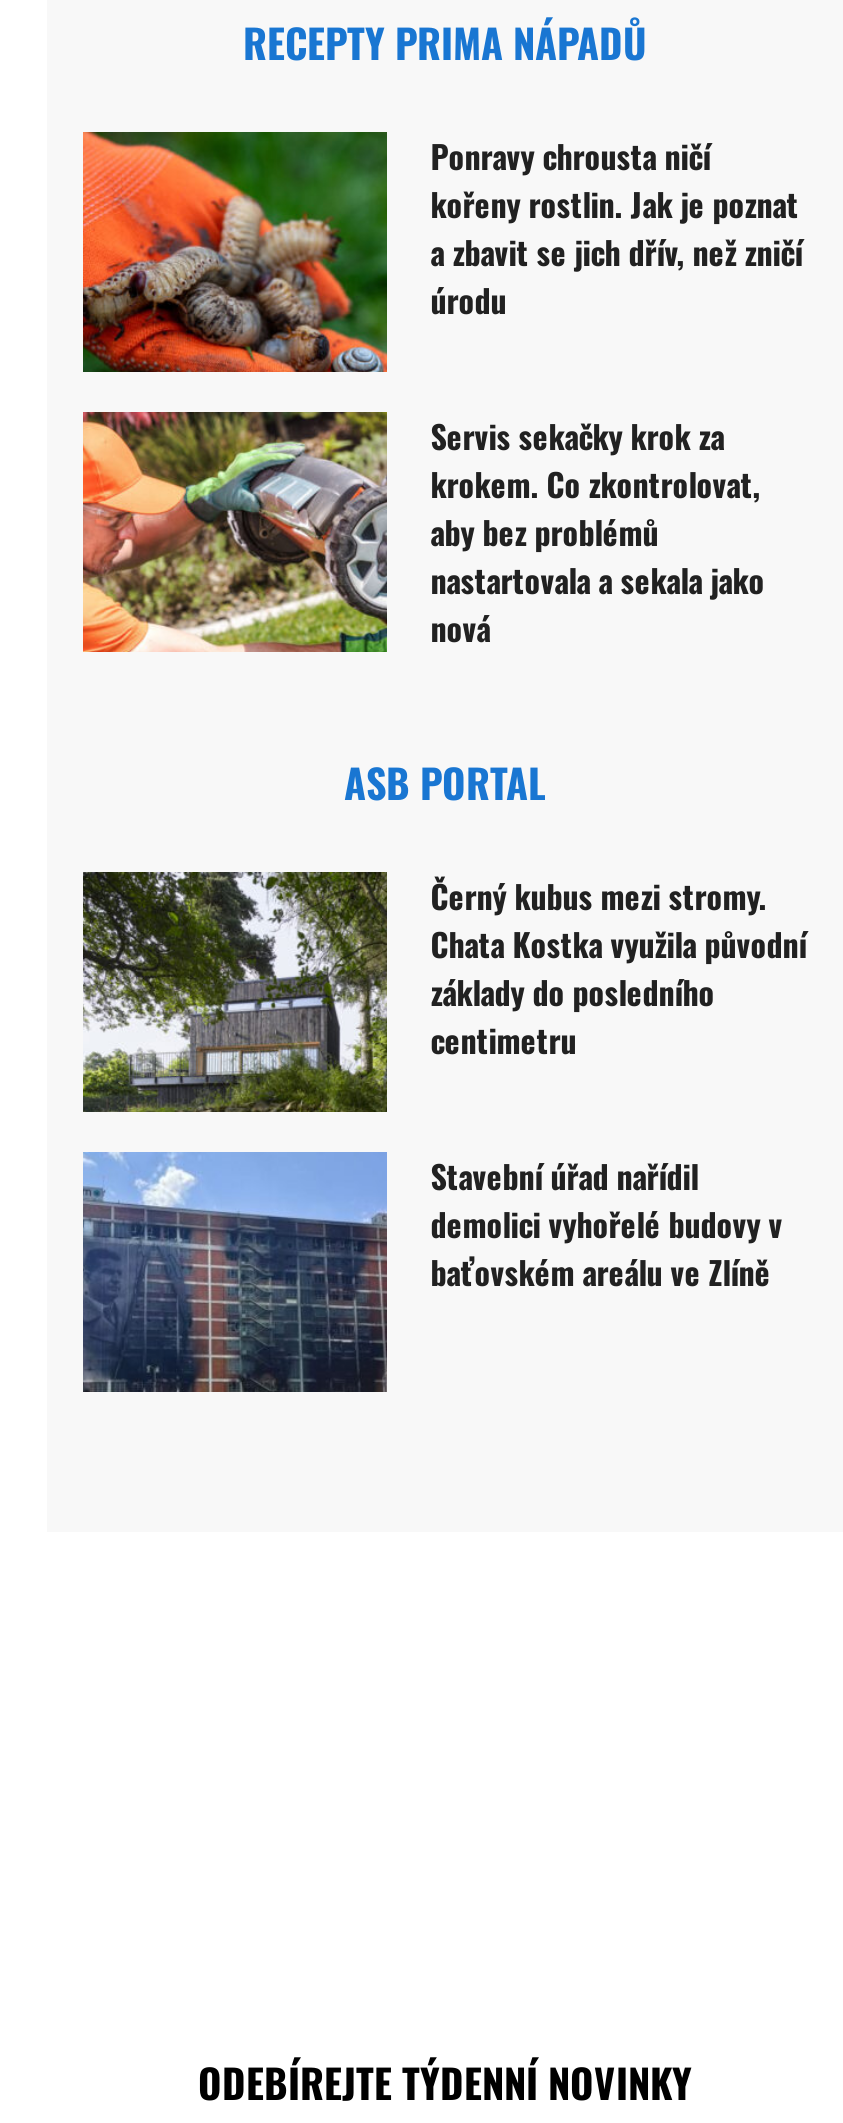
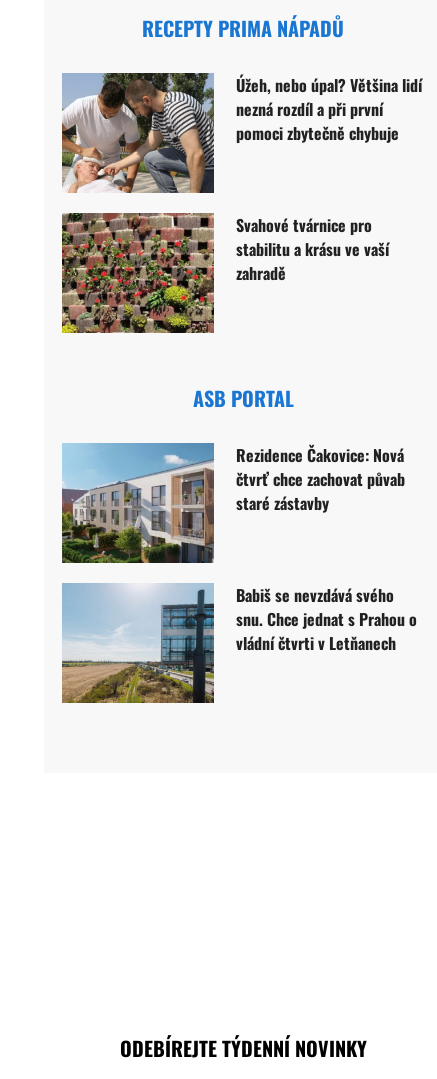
[81,130,803,374] [image] | Ponravy chrousta ničí | kořeny rostlin. Jak je poznat | a zbavit se jich dřív, než zničí | úrodu -> [61,72,422,194] [image] | Úžeh, nebo úpal? Většina lidí | nezná rozdíl a při první | pomoci zbytečně chybuje
[81,410,765,654] [image] | Servis sekačky krok za | krokem. Co zkontrolovat, | aby bez problémů | nastartovala a sekala jako | nová -> [61,212,389,334] [image] | Svahové tvárnice pro | stabilitu a krásu ve vaší | zahradě
[81,870,807,1112] [image] | Černý kubus mezi stromy. | Chata Kostka využila původní | základy do posledního | centimetru -> [61,442,405,564] [image] | Rezidence Čakovice: Nová | čtvrť chce zachovat půvab | staré zástavby
[81,1152,783,1394] [image] | Stavební úřad nařídil | demolici vyhořelé budovy v | baťovském areálu ve Zlíně -> [61,583,417,704] [image] | Babiš se nevzdává svého | snu. Chce jednat s Prahou o | vládní čtvrti v Letňanech

